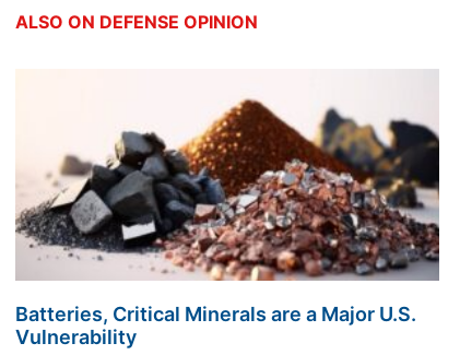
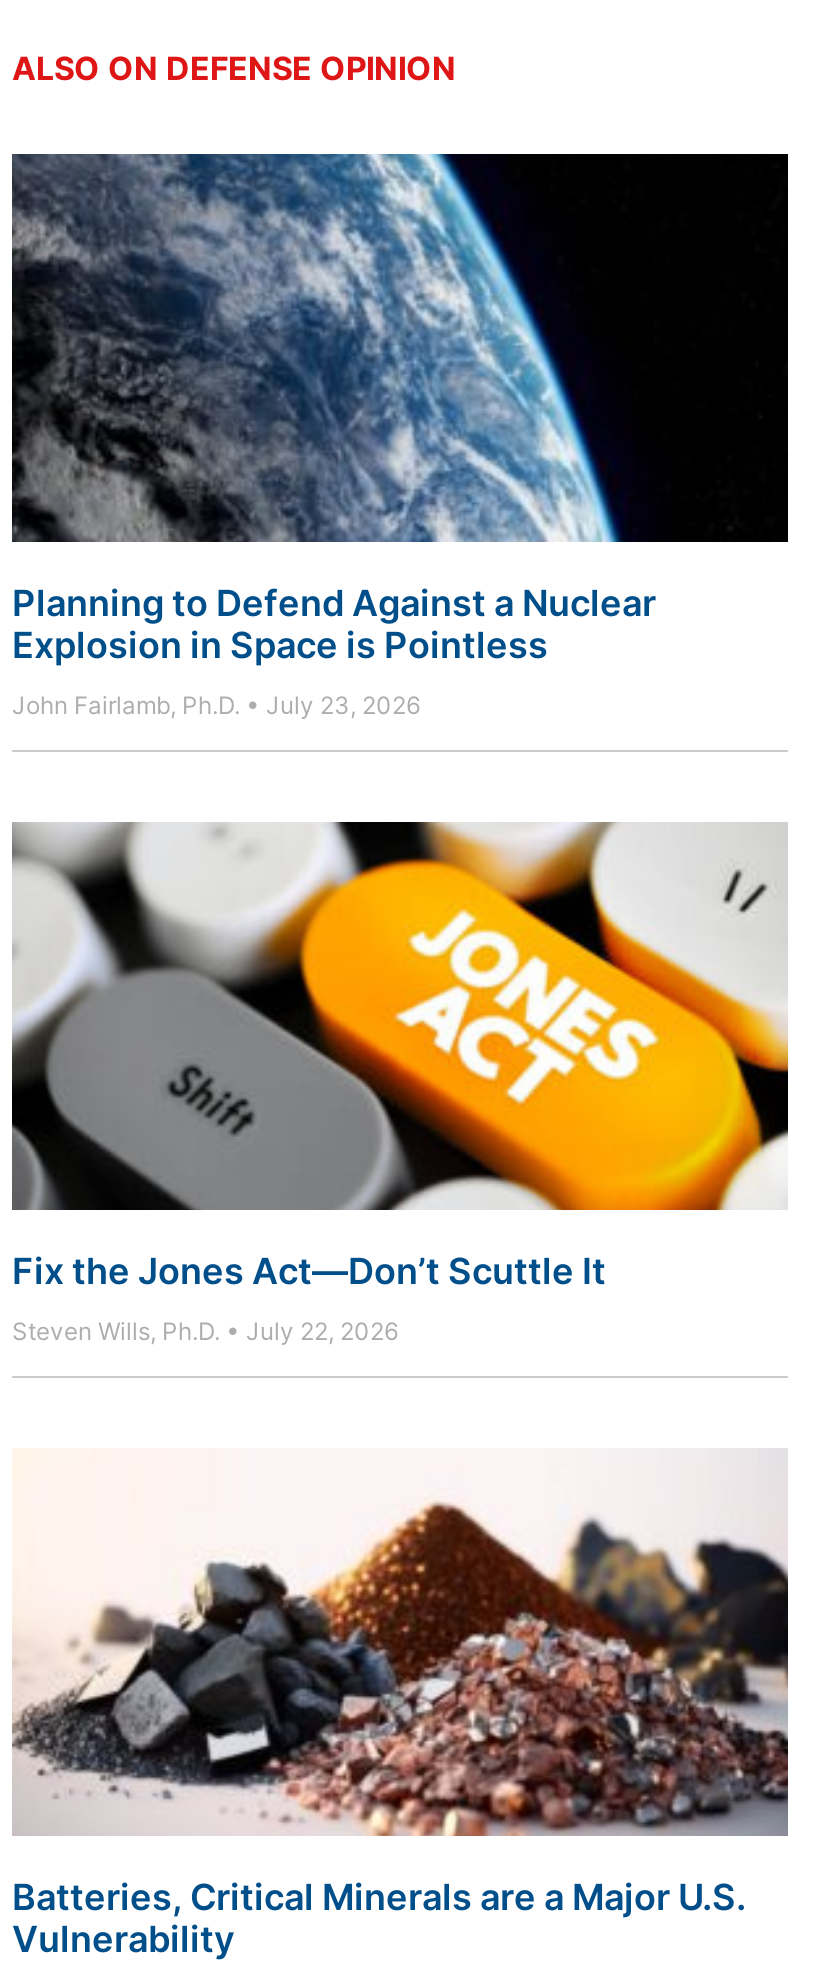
none -> [10,151,790,720] [image] | Planning to Defend Against a Nuclear | Explosion in Space is Pointless | John Fairlamb, Ph.D. | July 23, 2026
none -> [10,819,790,1346] [image] | Fix the Jones Act—Don’t Scuttle It | Steven Wills, Ph.D. | July 22, 2026

